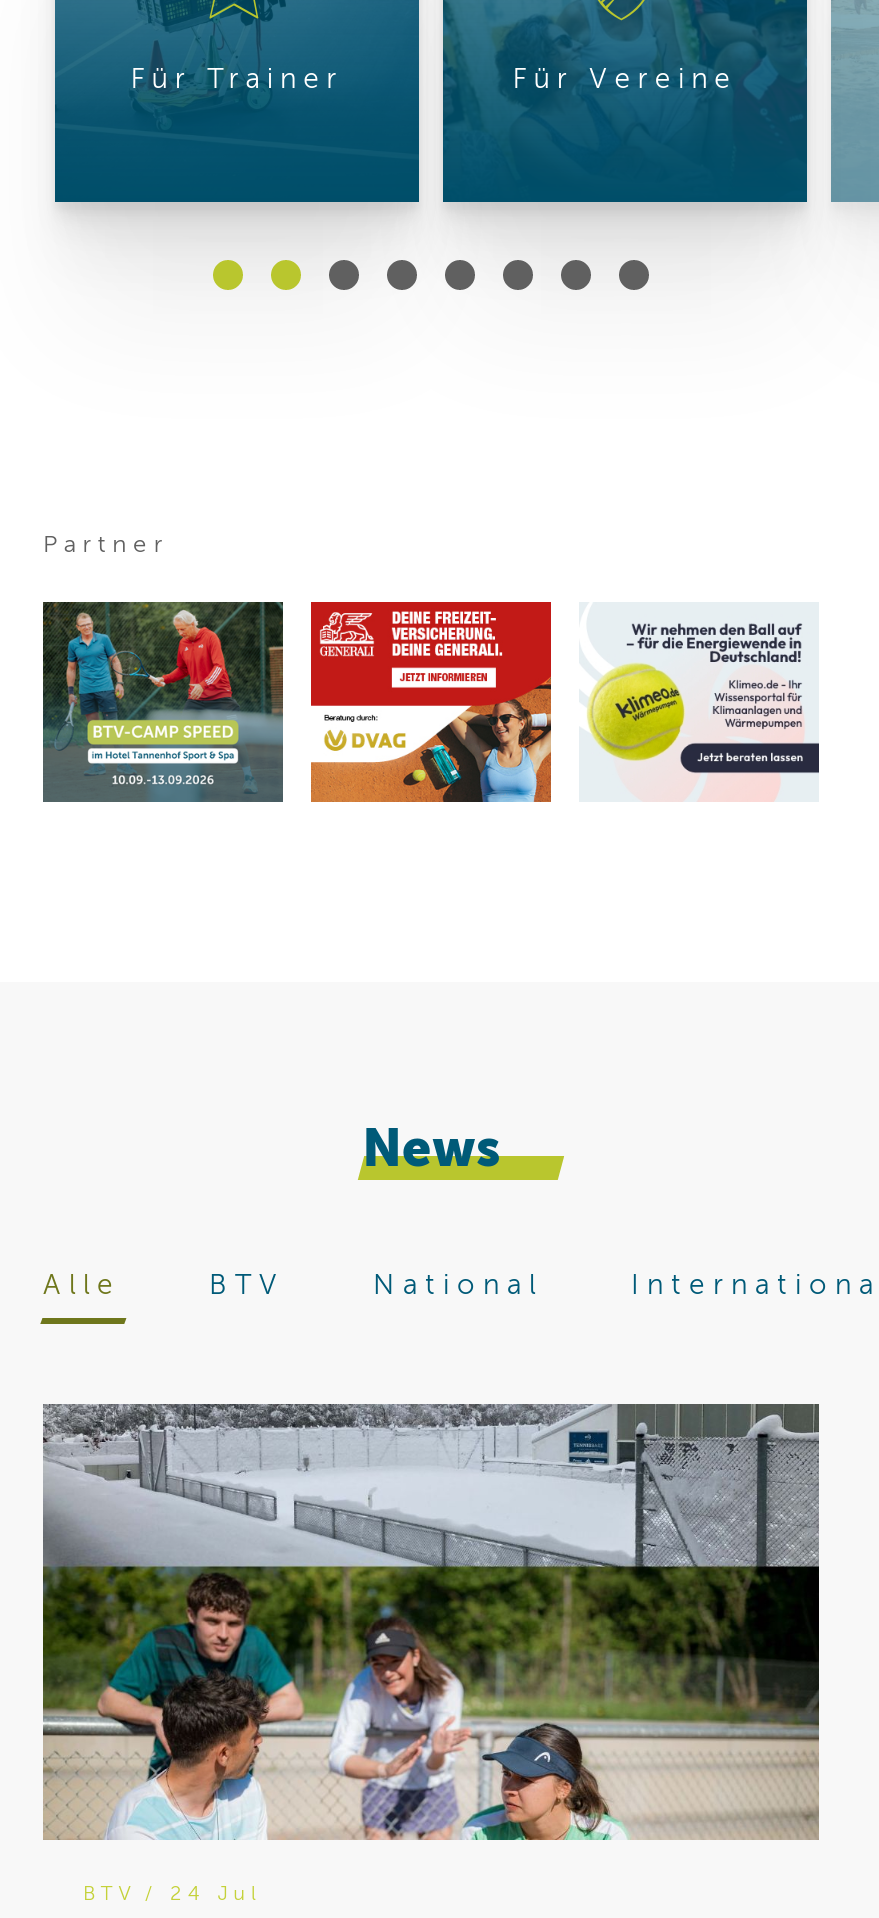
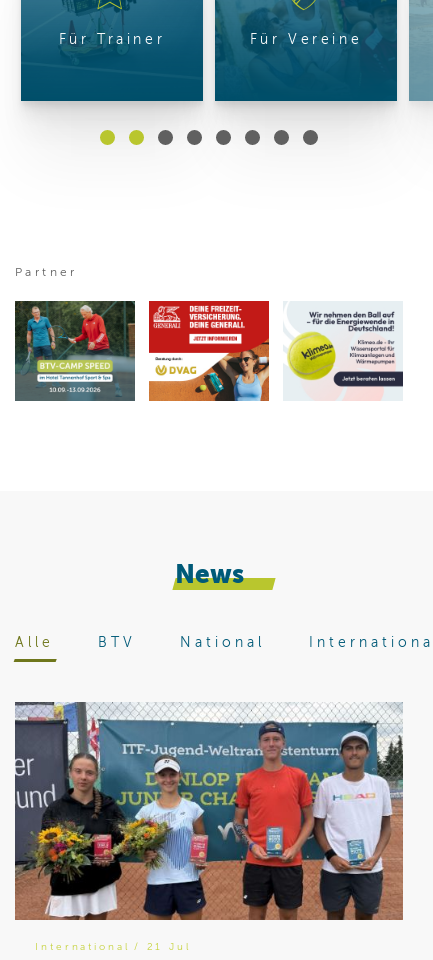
[43,1402,821,1905] [image] | BTV / 24 Jul -> [15,702,404,952] [image] | International / 21 Jul

